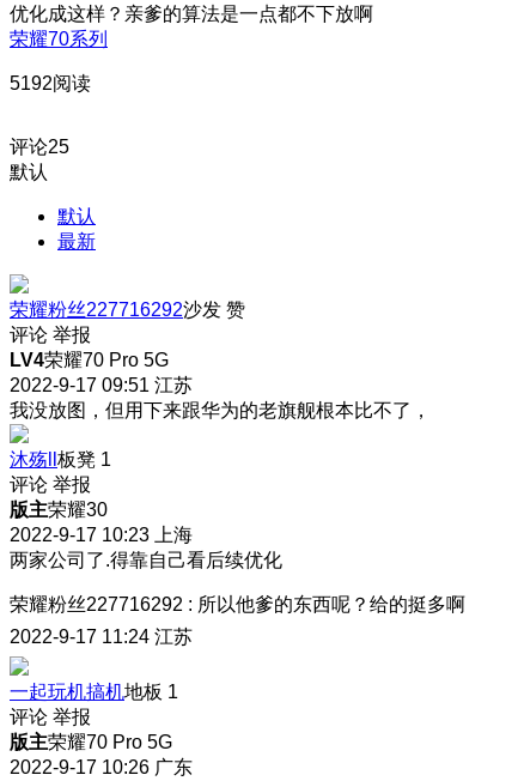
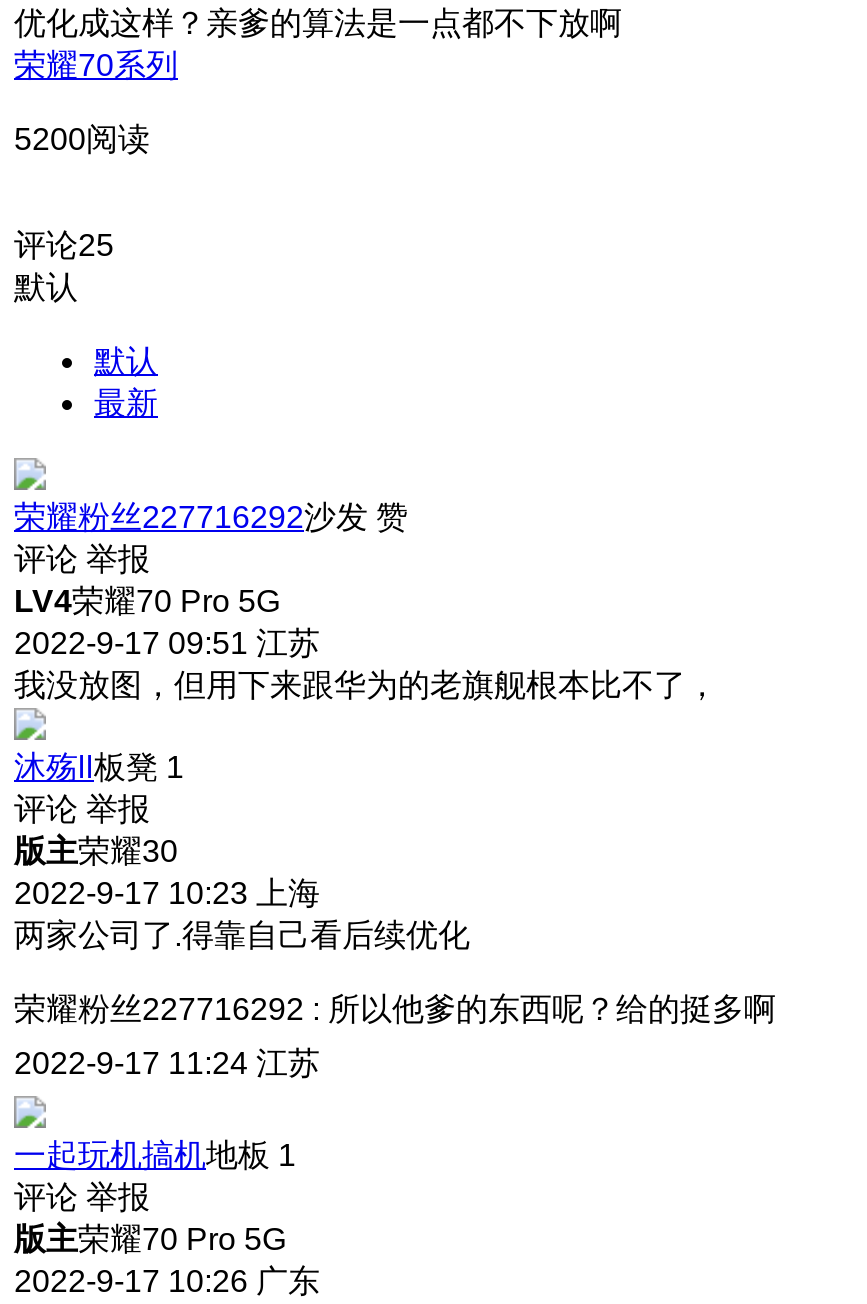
[10,73,91,93] 5192阅读 -> [14,122,150,156] 5200阅读

